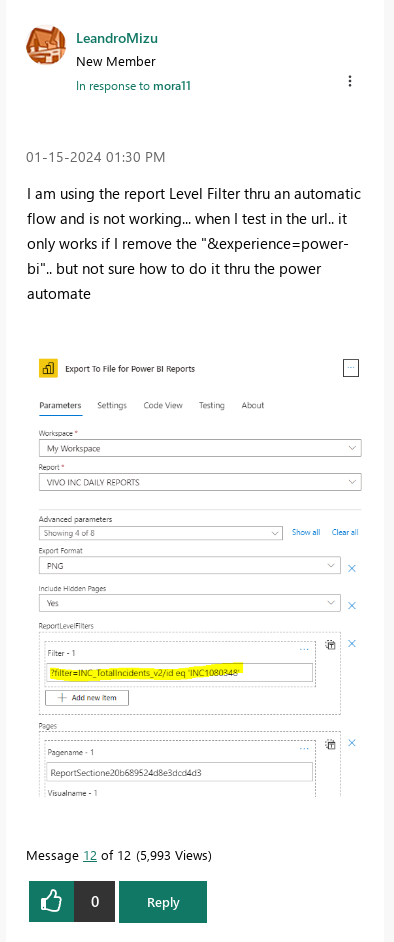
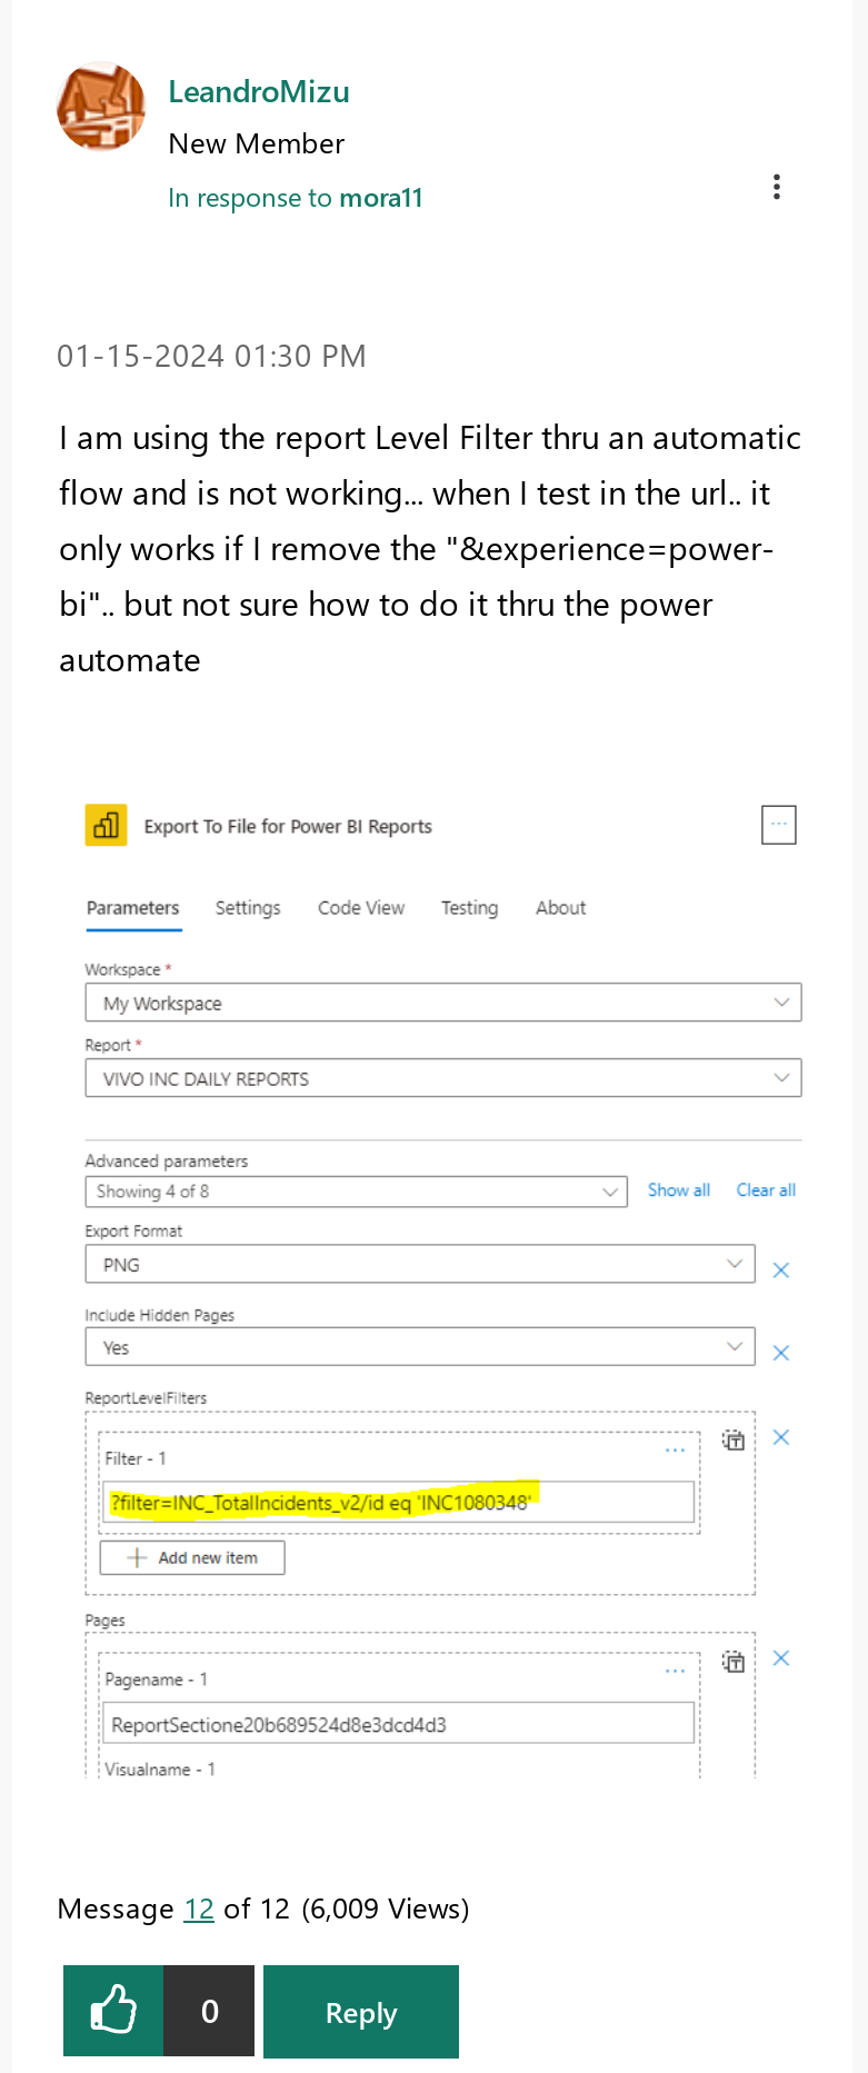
[26,846,208,863] Message 12 of 12 5,993 Views -> [57,1887,461,1925] Message 12 of 12 6,009 Views

